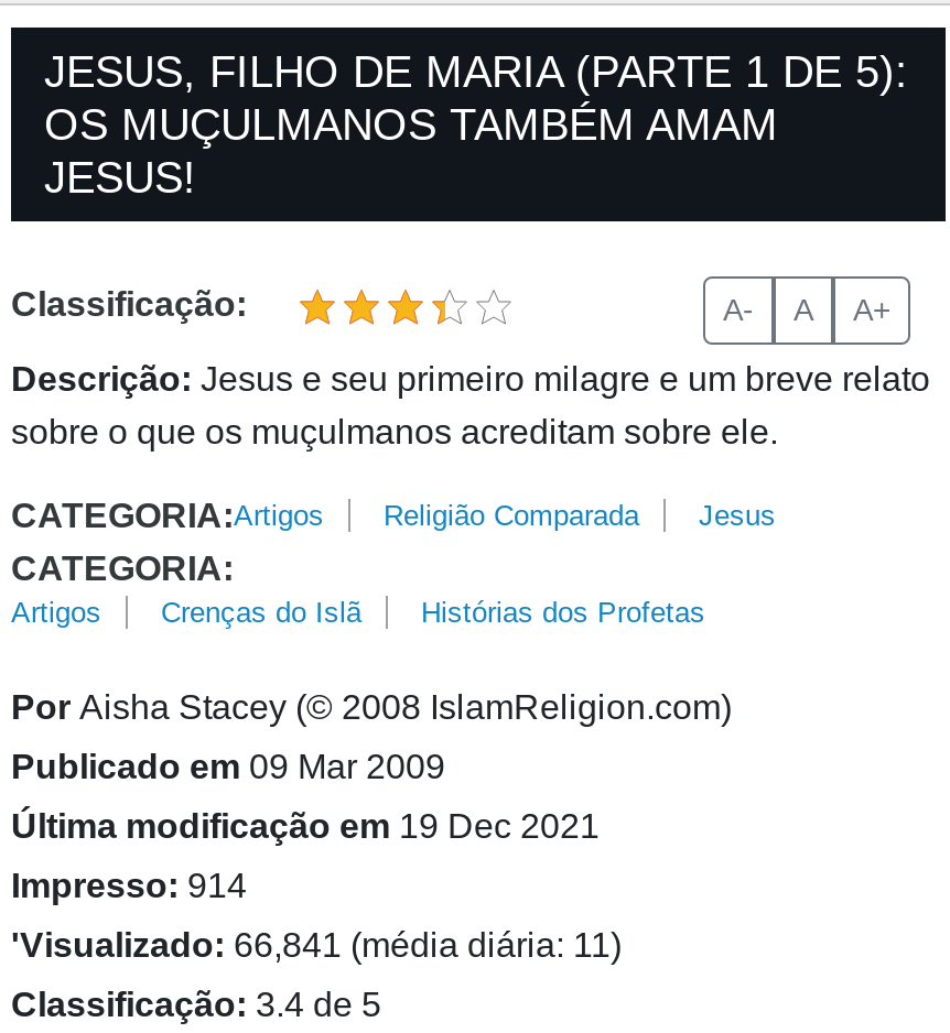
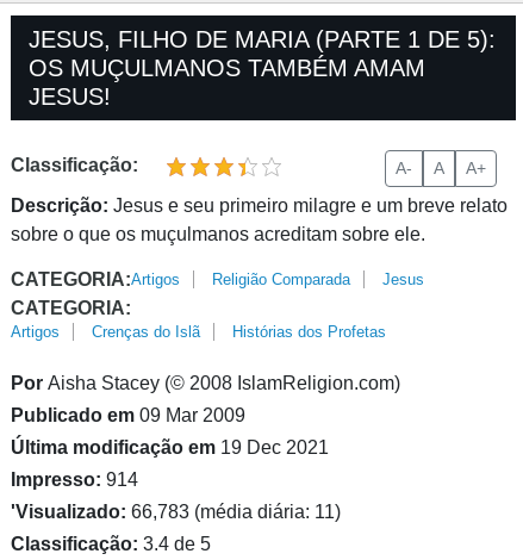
[11,926,622,964] 'Visualizado: 66,841 (média diária: 11) -> [11,502,341,522] 'Visualizado: 66,783 (média diária: 11)

